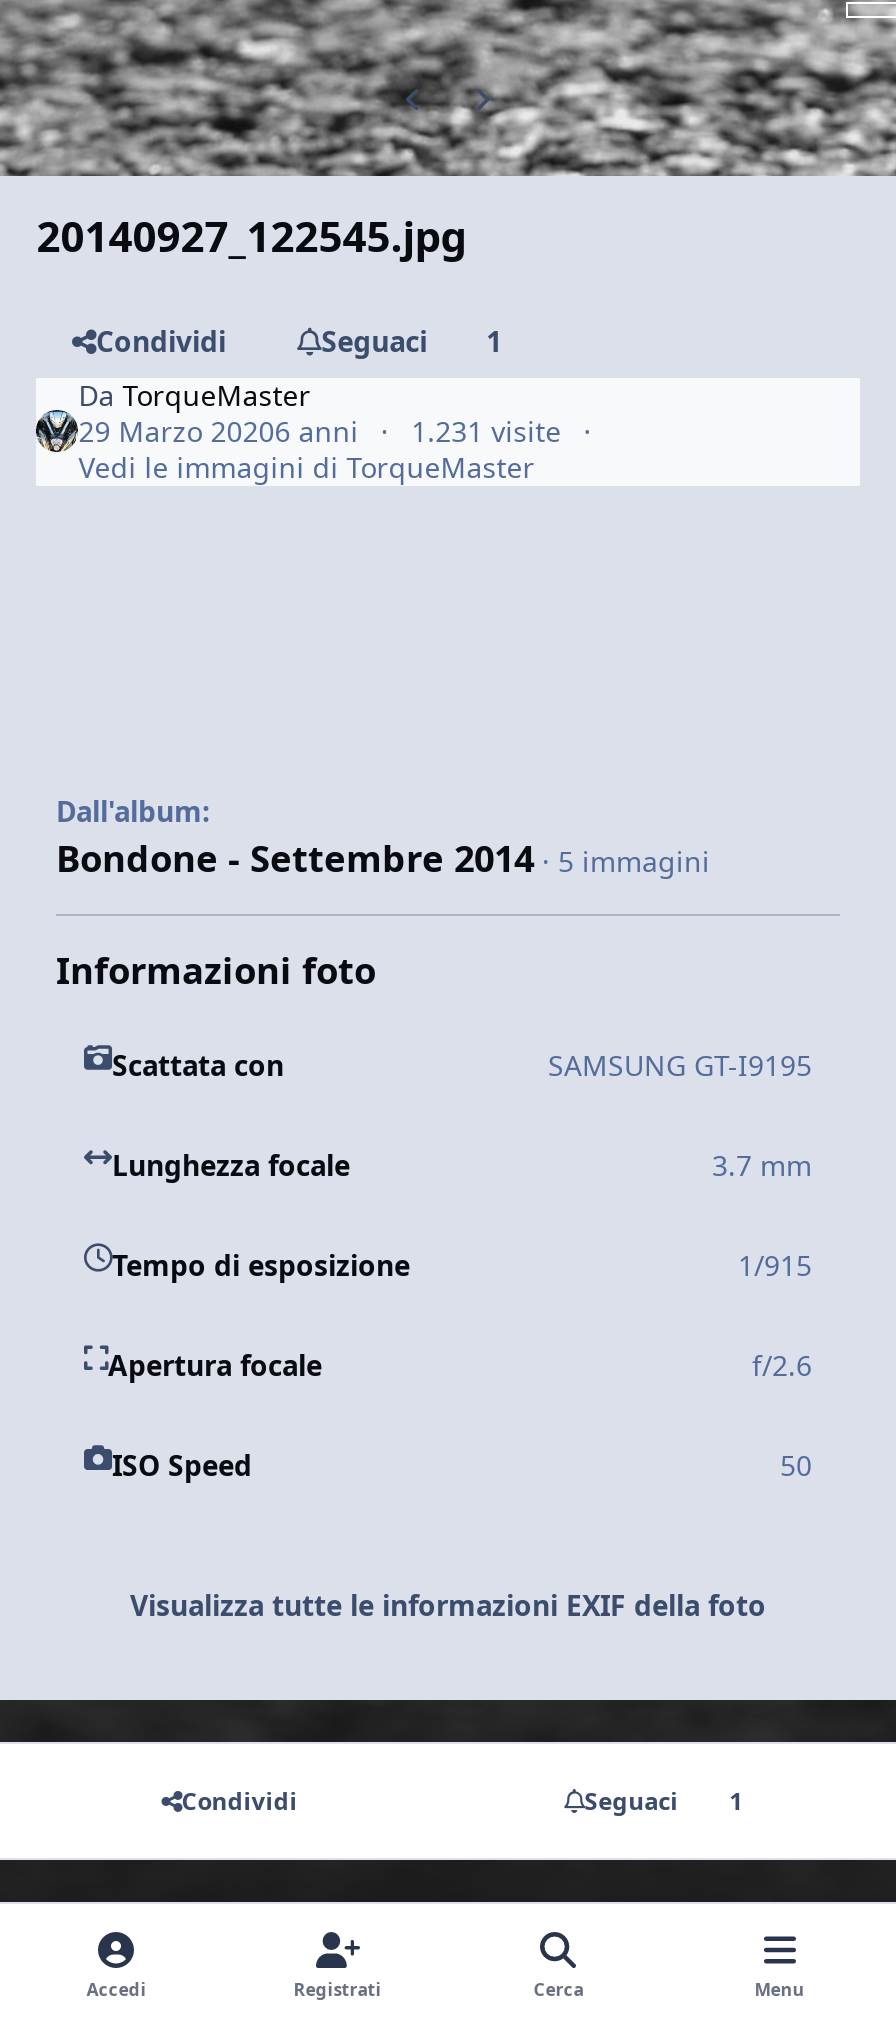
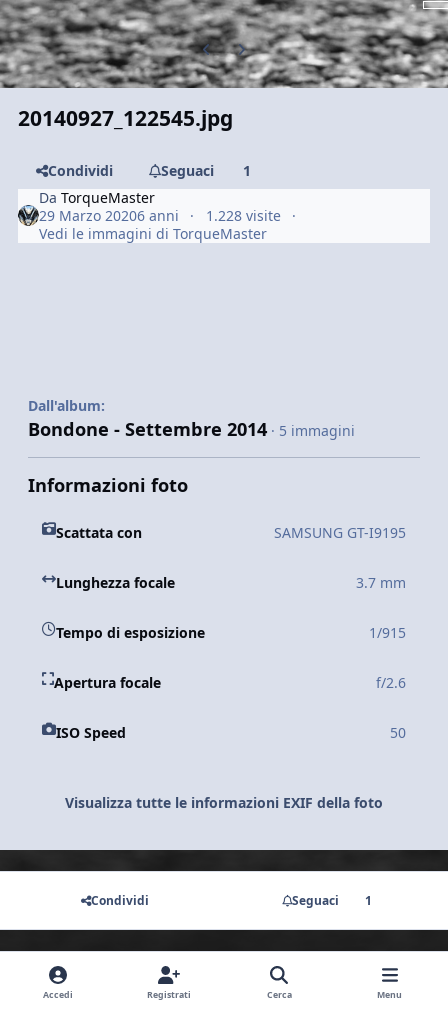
[78,411,561,449] 29 Marzo 20206 anni 1.231 visite -> [39,205,281,224] 29 Marzo 20206 anni 1.228 visite

